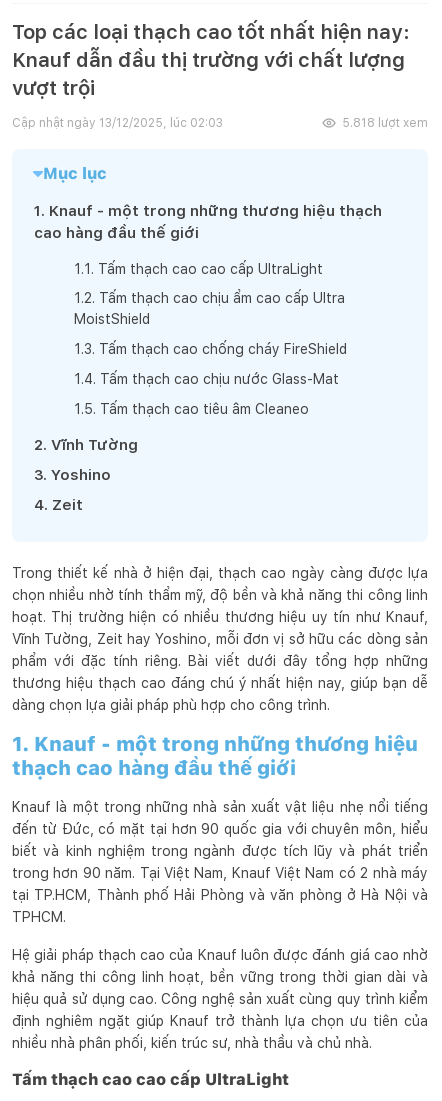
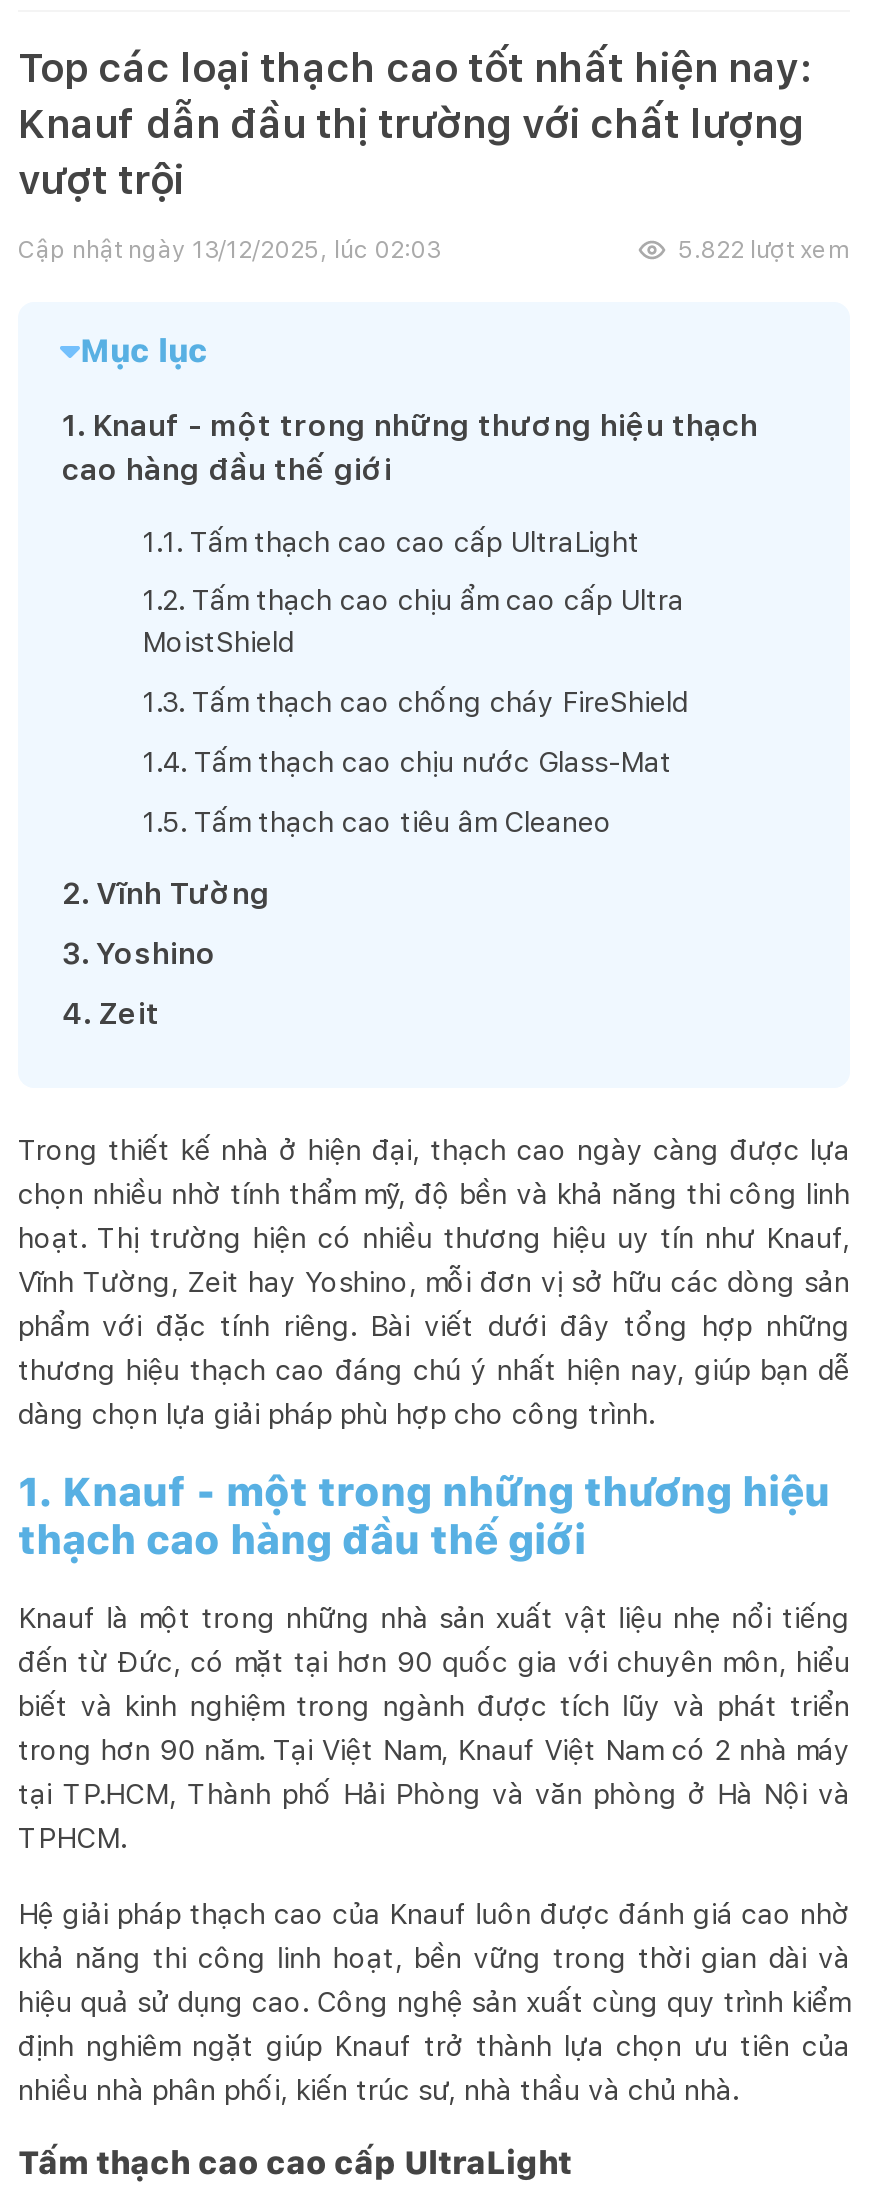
[342,116,428,130] 5.818 lượt xem -> [678,236,850,264] 5.822 lượt xem

